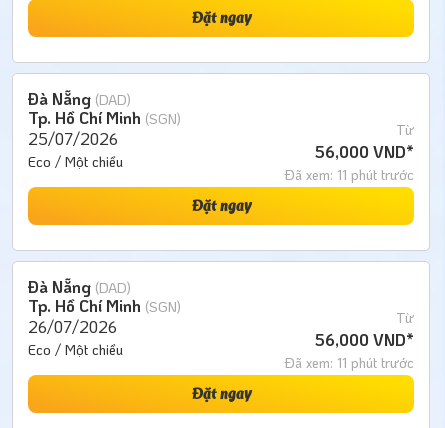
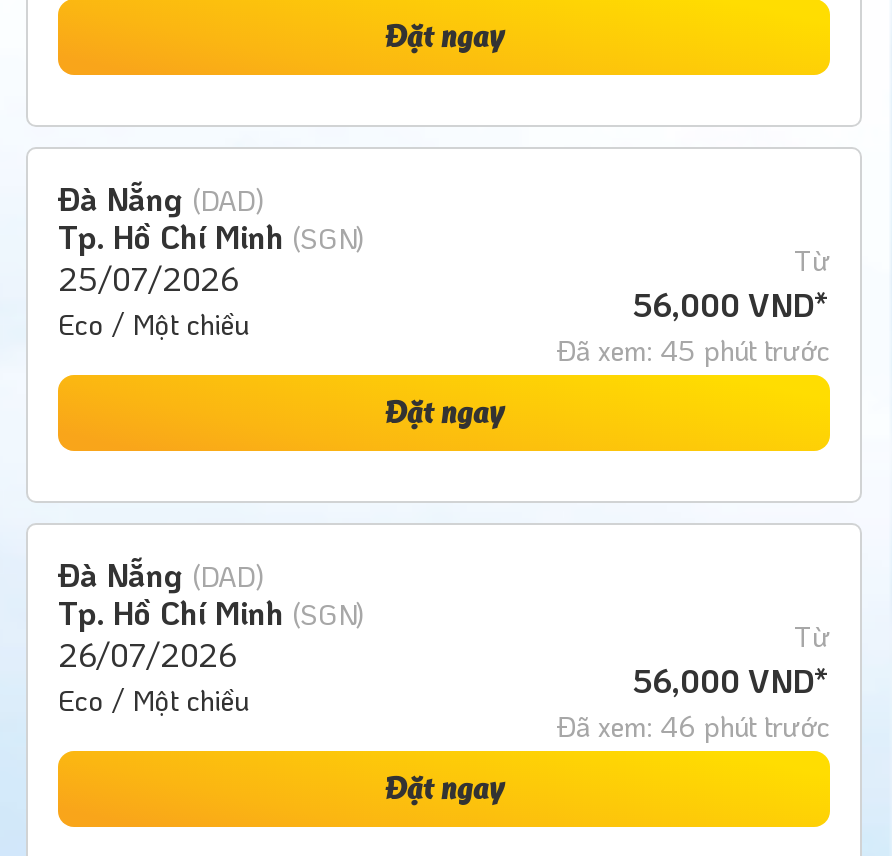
[285,165,414,184] Đã xem: 11 phút trước -> [556,330,830,368] Đã xem: 45 phút trước
[285,353,414,372] Đã xem: 11 phút trước -> [556,706,830,744] Đã xem: 46 phút trước

